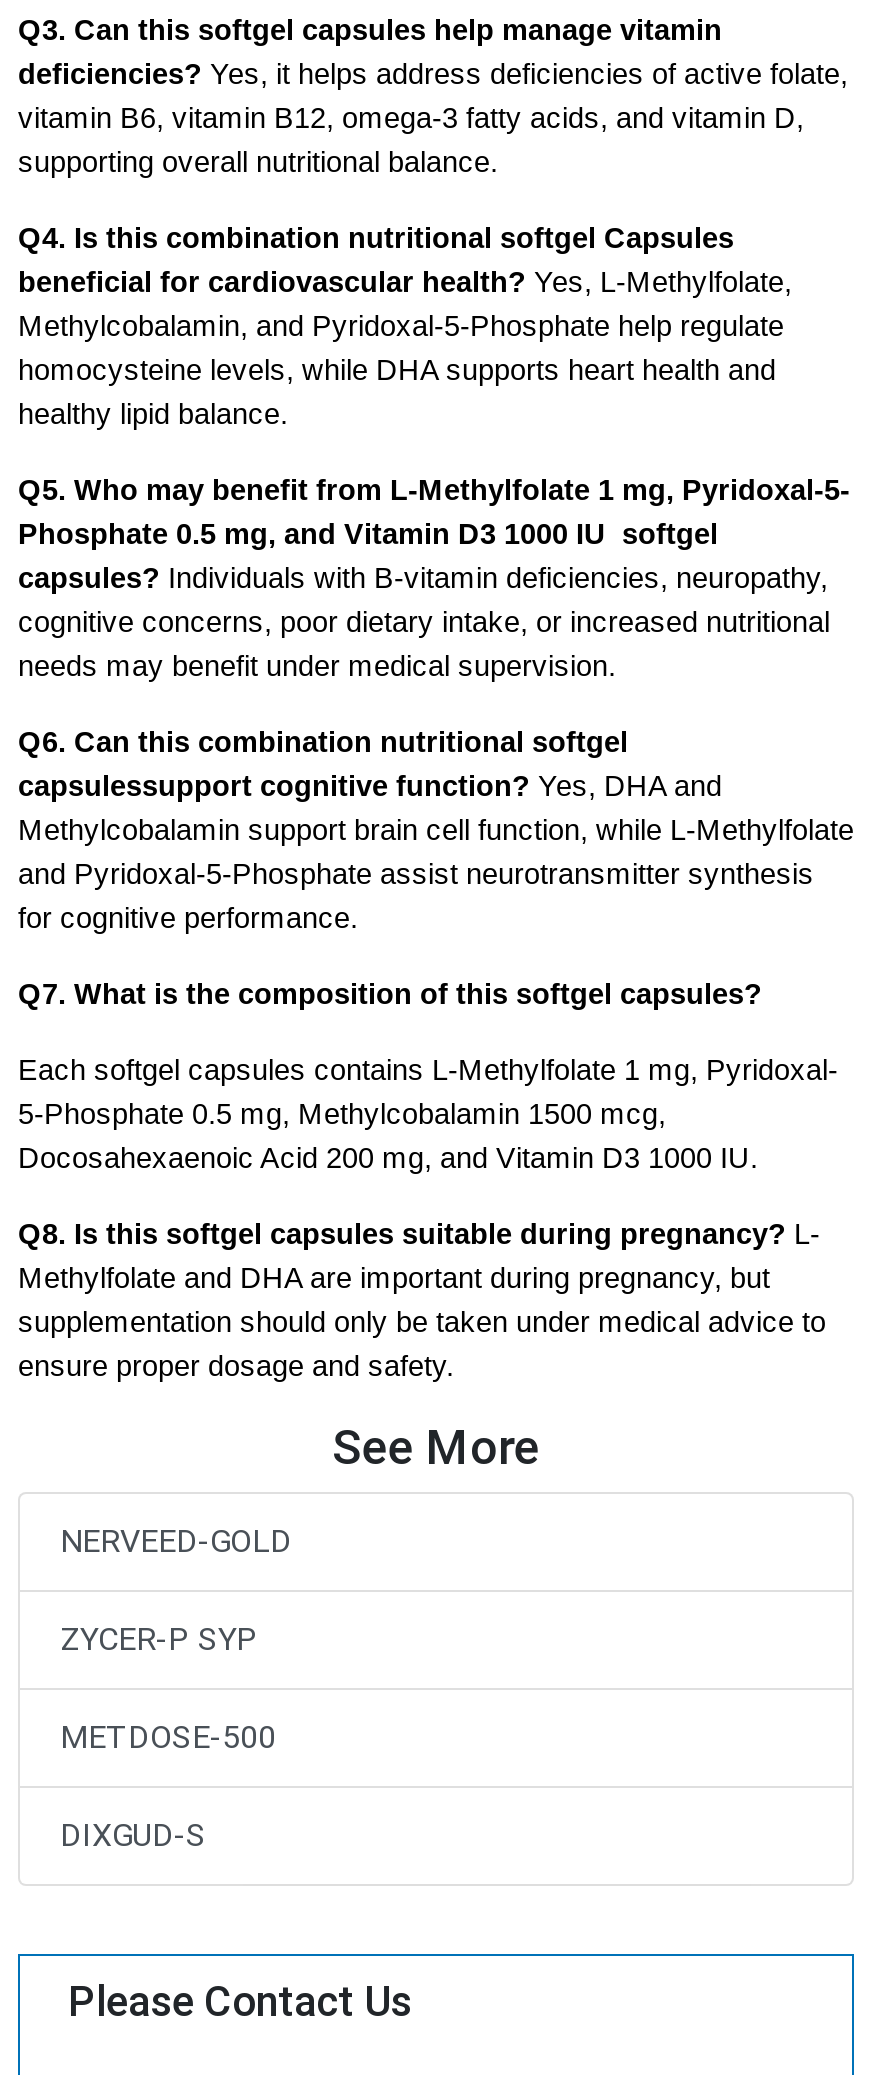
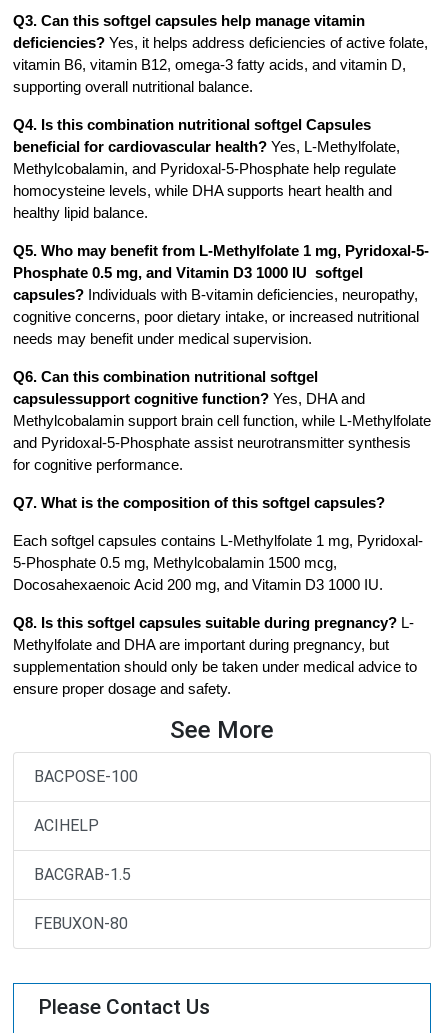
[60,1522,292,1560] NERVEED-GOLD -> [34,767,138,786] BACPOSE-100
[60,1620,258,1658] ZYCER-P SYP -> [34,816,99,835] ACIHELP
[60,1718,276,1756] METDOSE-500 -> [34,865,131,884] BACGRAB-1.5
[60,1816,206,1854] DIXGUD-S -> [34,914,128,933] FEBUXON-80

